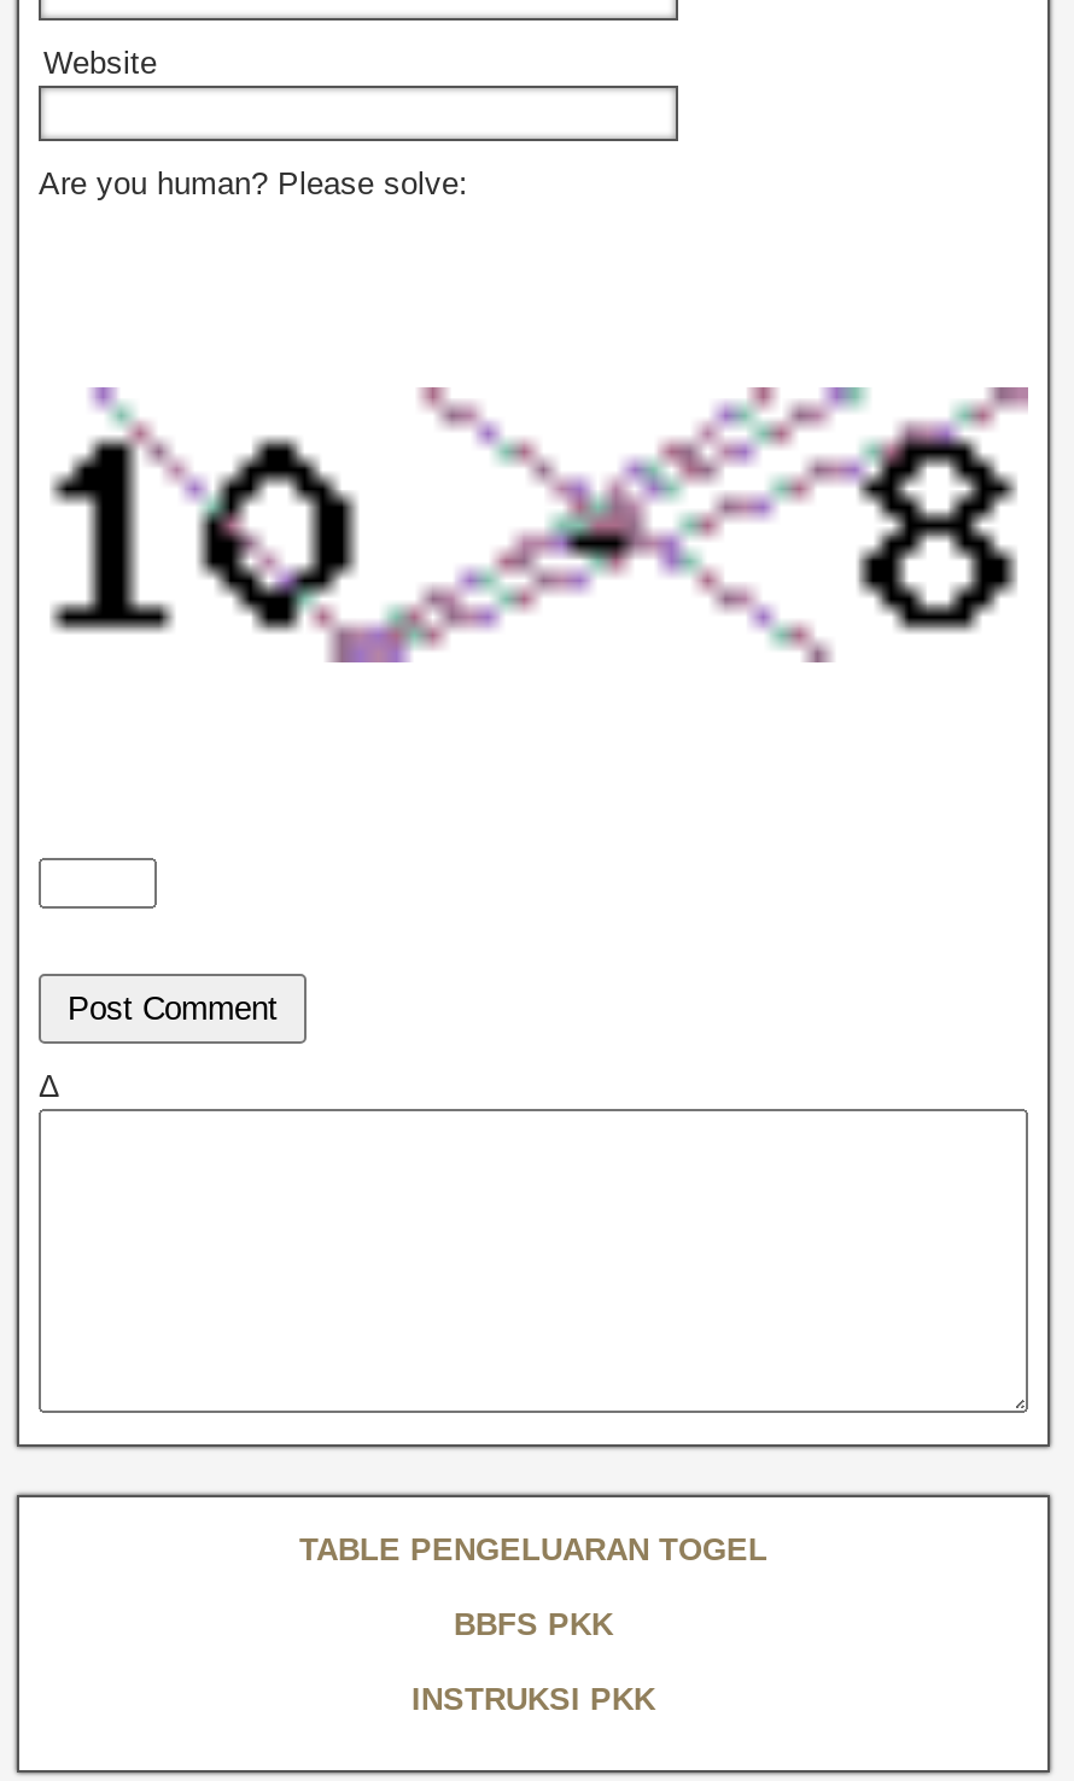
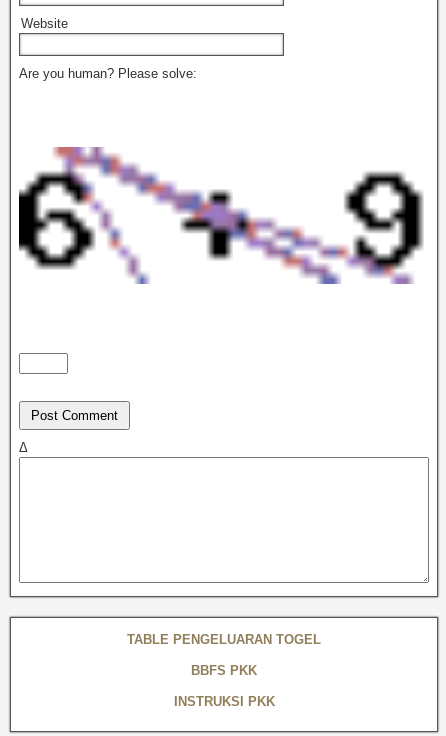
[39,361,1031,691] [image] -> [18,146,429,285] [image]

